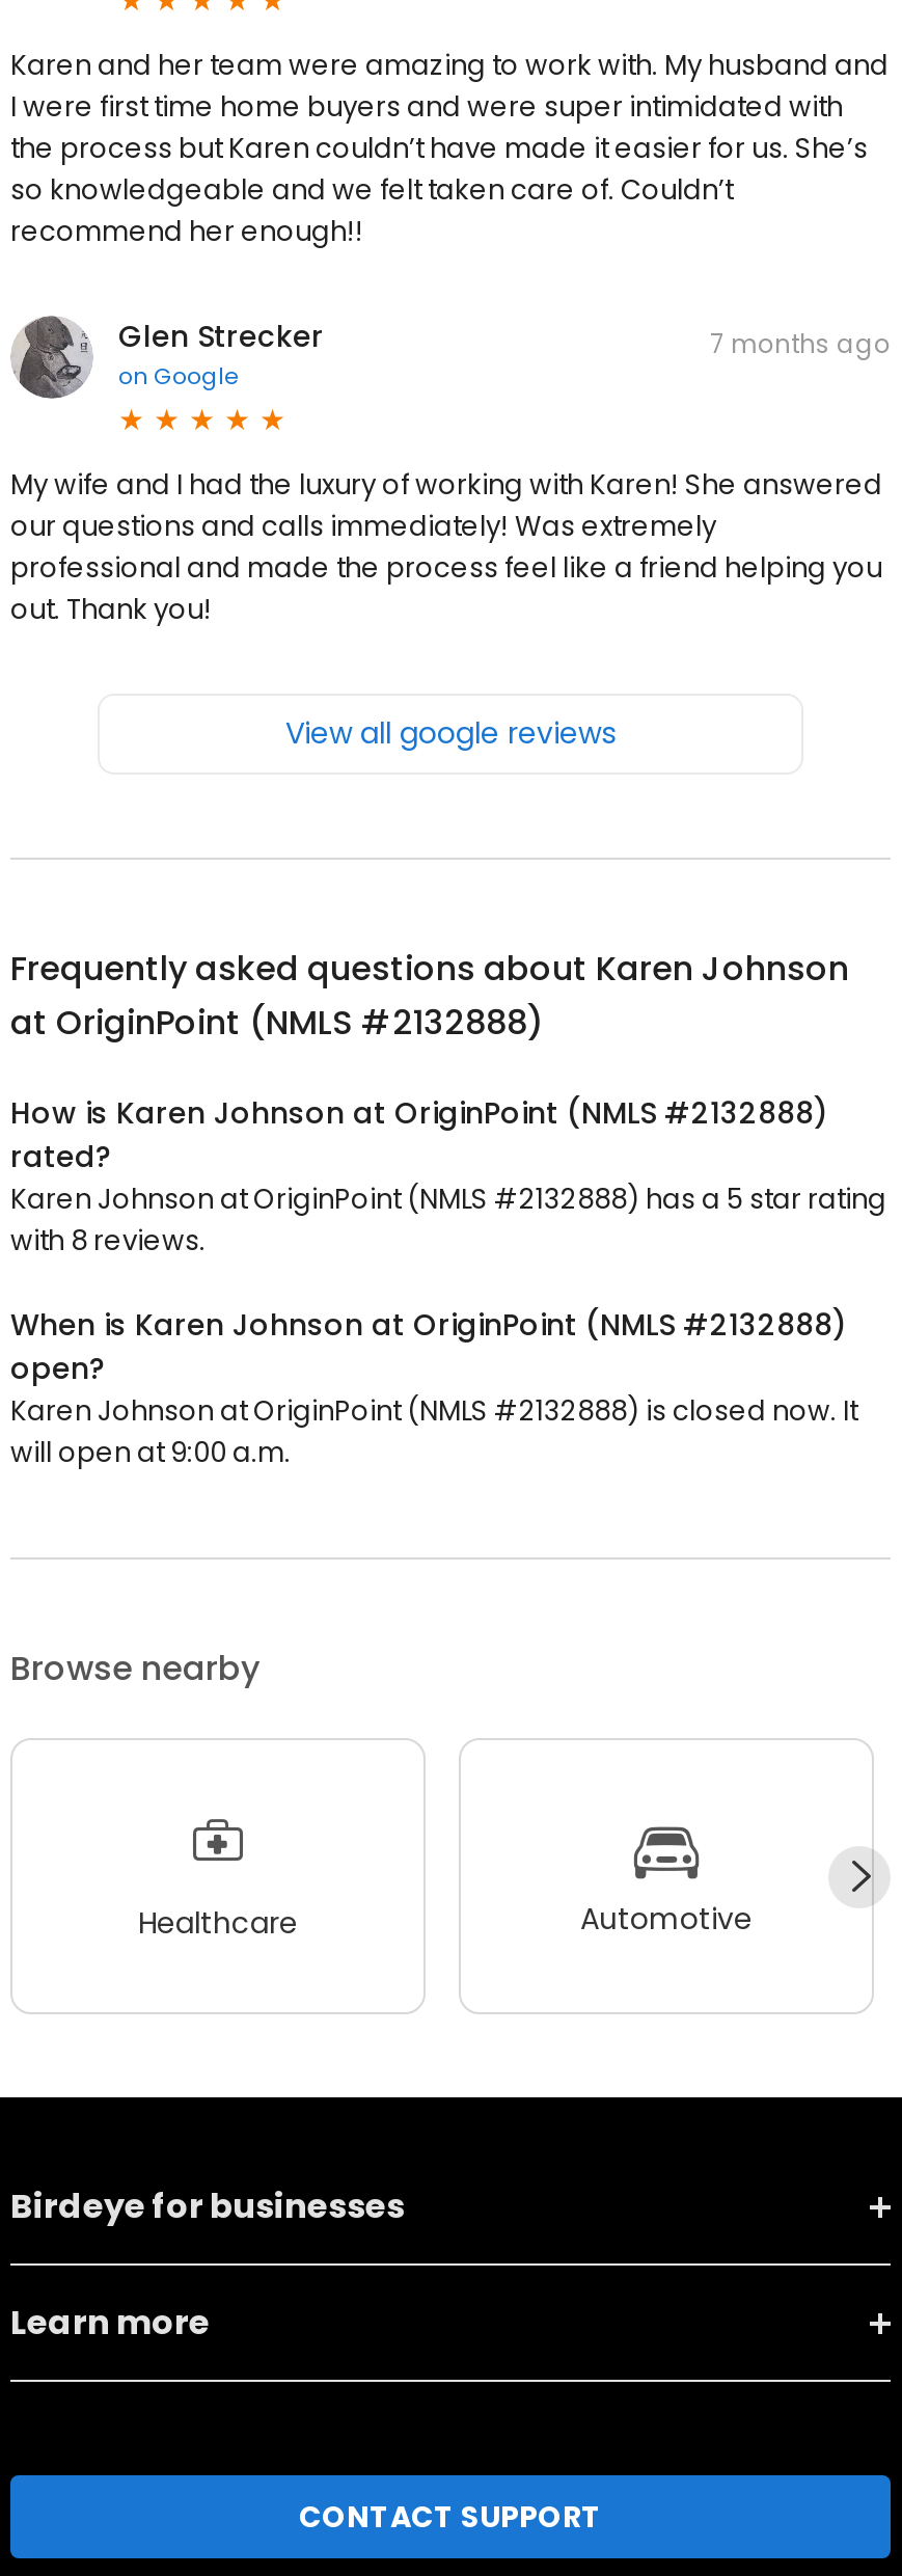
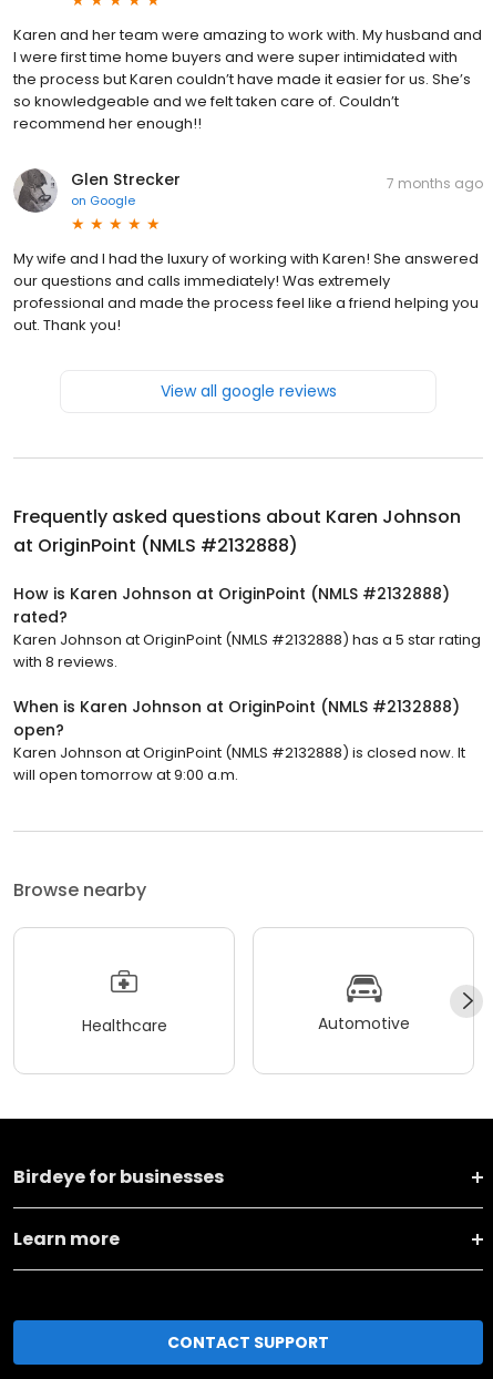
[10,1433,291,1473] will open at 9:00 a.m. -> [13,764,238,786] will open tomorrow at 9:00 a.m.

